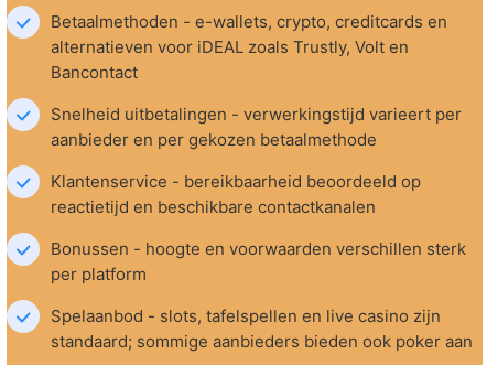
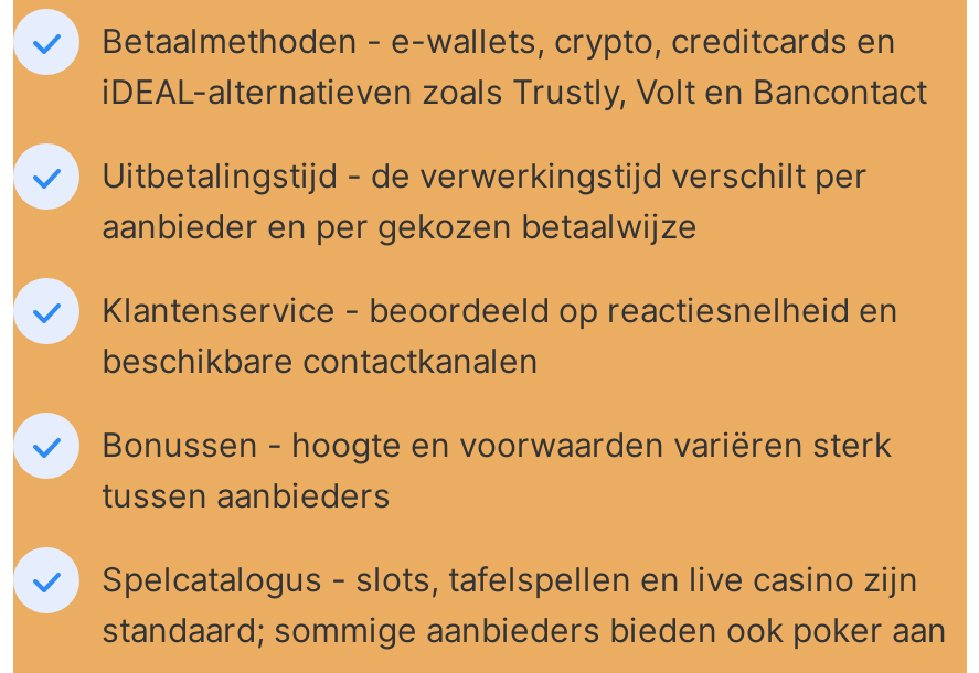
[51,36,409,83] alternatieven voor iDEAL zoals Trustly, Volt en | Bancontact -> [102,71,927,113] iDEAL-alternatieven zoals Trustly, Volt en Bancontact
[51,104,462,150] Snelheid uitbetalingen - verwerkingstijd varieert per | aanbieder en per gekozen betaalmethode -> [102,154,868,247] Uitbetalingstijd - de verwerkingstijd verschilt per | aanbieder en per gekozen betaalwijze
[51,171,421,217] Klantenservice - bereikbaarheid beoordeeld op | reactietijd en beschikbare contactkanalen -> [102,289,898,382] Klantenservice - beoordeeld op reactiesnelheid en | beschikbare contactkanalen
[51,238,466,285] Bonussen - hoogte en voorwaarden verschillen sterk | per platform -> [102,424,892,516] Bonussen - hoogte en voorwaarden variëren sterk | tussen aanbieders
[51,305,441,326] Spelaanbod - slots, tafelspellen en live casino zijn -> [102,558,918,600] Spelcatalogus - slots, tafelspellen en live casino zijn

